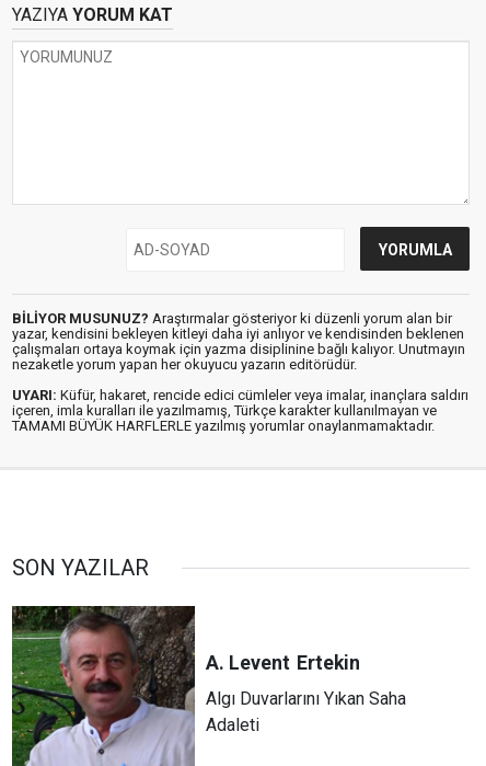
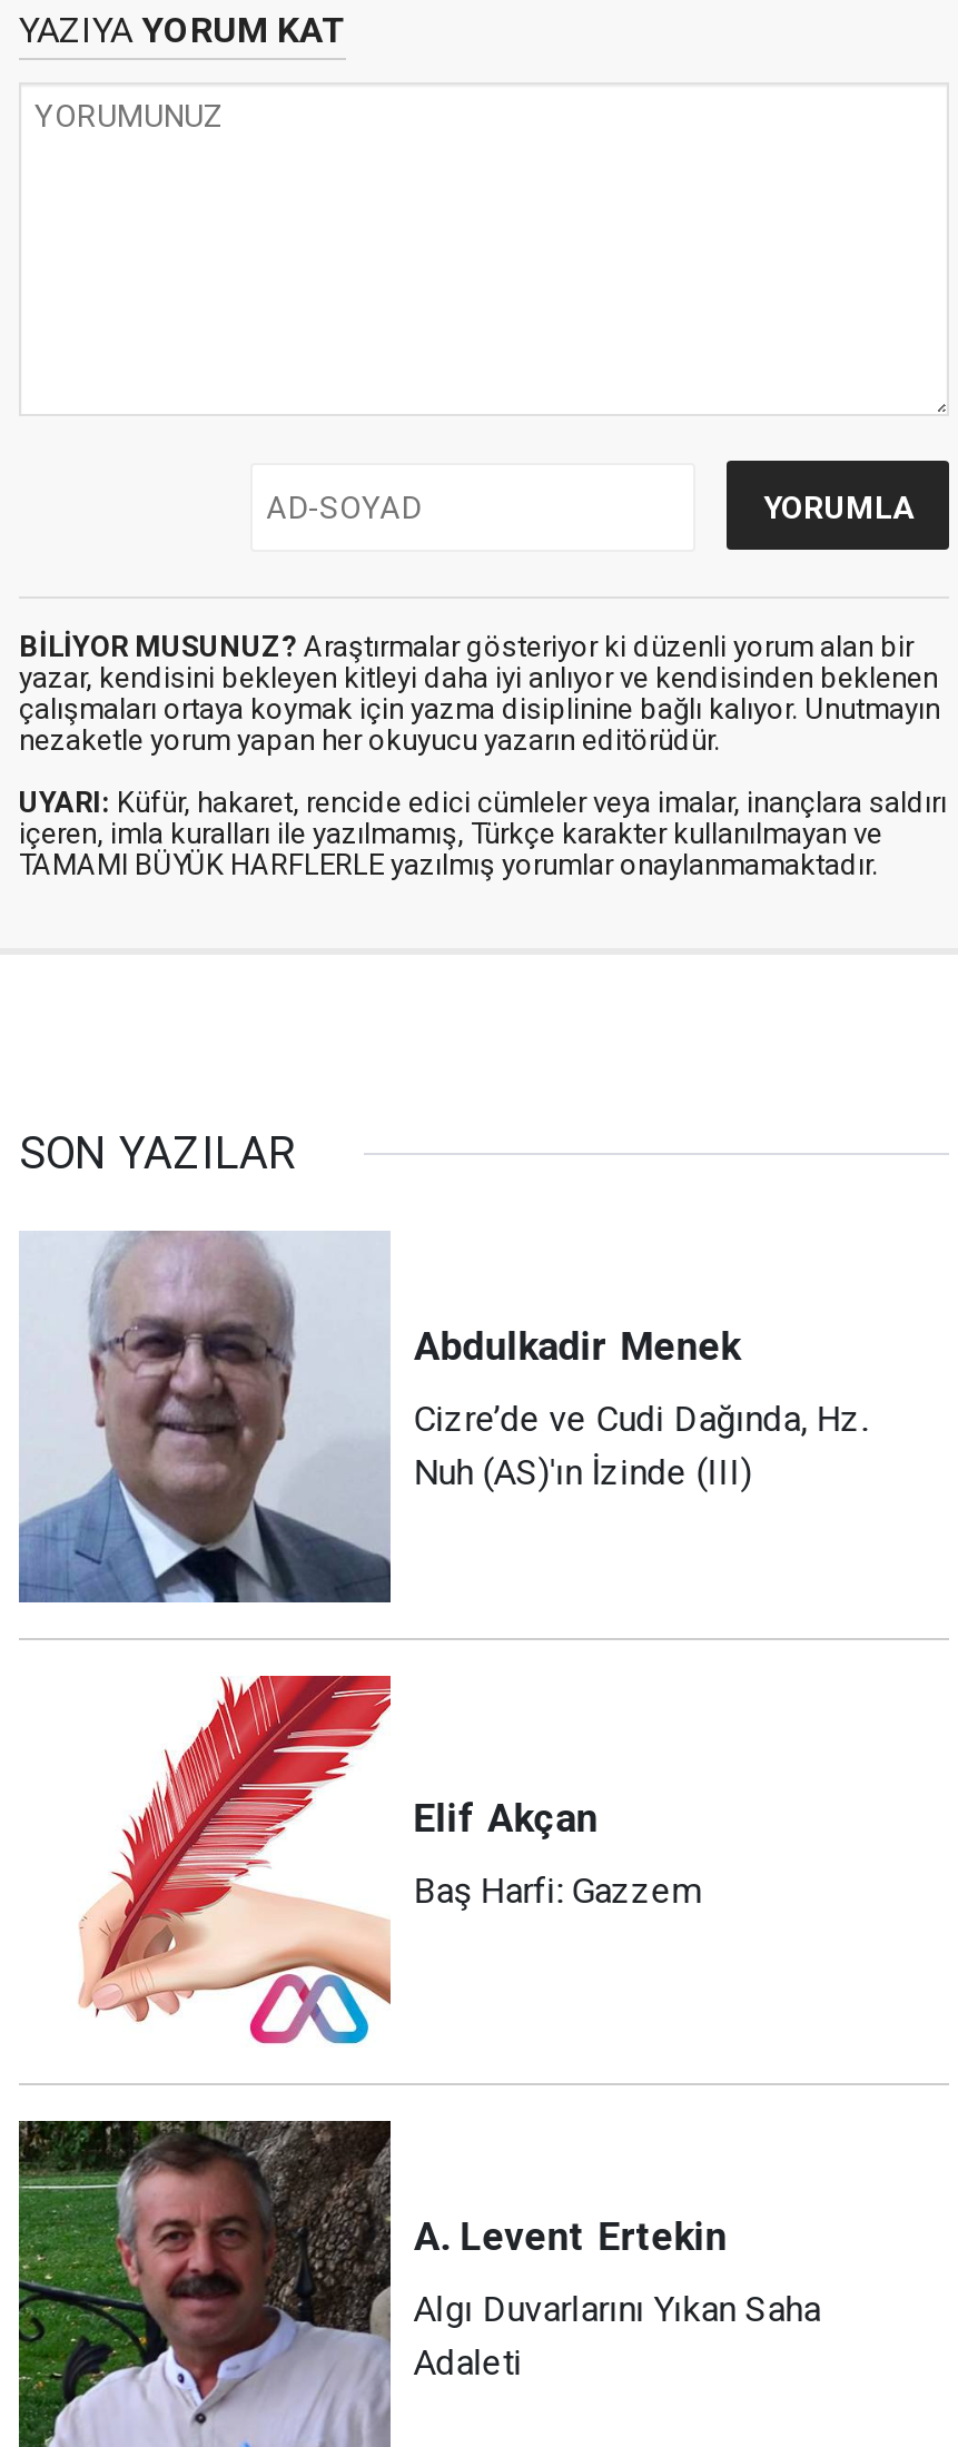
none -> [19,1231,867,1605] [image] | Abdulkadir Menek | Cizre’de ve Cudi Dağında, Hz. | Nuh (AS)'ın İzinde (III)
none -> [77,1676,700,2048] [image] | Elif Akçan | Baş Harfi: Gazzem

